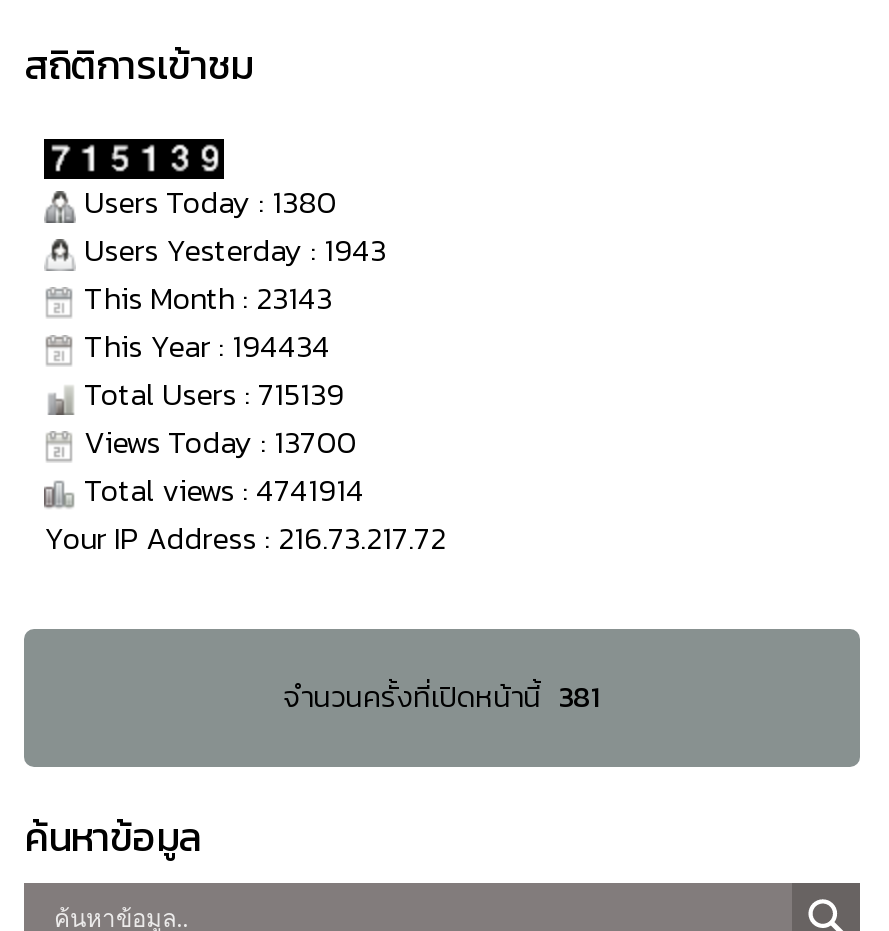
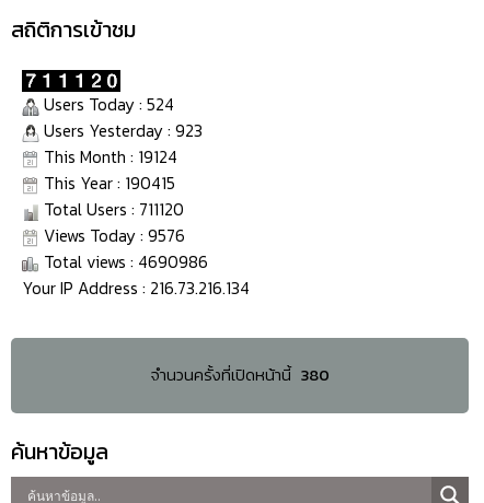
[76,180,336,226] Users Today : 1380 -> [39,92,174,117] Users Today : 524
[76,228,386,274] Users Yesterday : 1943 -> [39,119,203,144] Users Yesterday : 923
[76,276,332,322] This Month : 23143 -> [39,145,177,170] This Month : 19124
[76,324,330,370] This Year : 194434 -> [39,171,175,196] This Year : 190415
[76,372,344,418] Total Users : 715139 -> [39,197,184,222] Total Users : 711120
[76,420,356,466] Views Today : 13700 -> [39,224,185,249] Views Today : 9576
[76,468,364,514] Total views : 4741914 -> [39,250,208,275] Total views : 4690986
[44,516,446,562] Your IP Address : 216.73.217.72 -> [22,276,250,301] Your IP Address : 216.73.216.134
[283,676,601,720] จำนวนครั้งที่เปิดหน้านี้381 -> [150,363,330,388] จำนวนครั้งที่เปิดหน้านี้380

